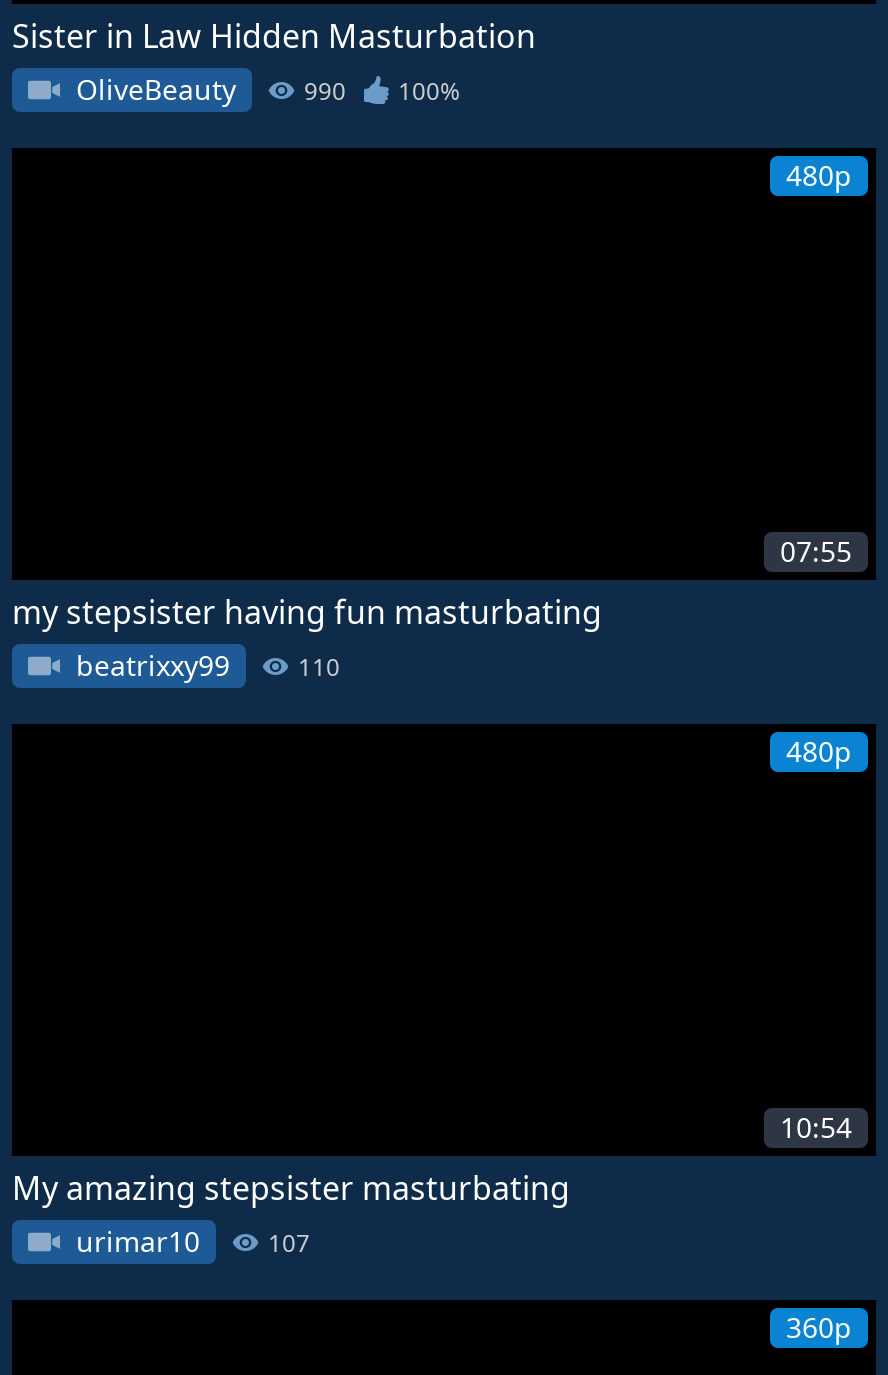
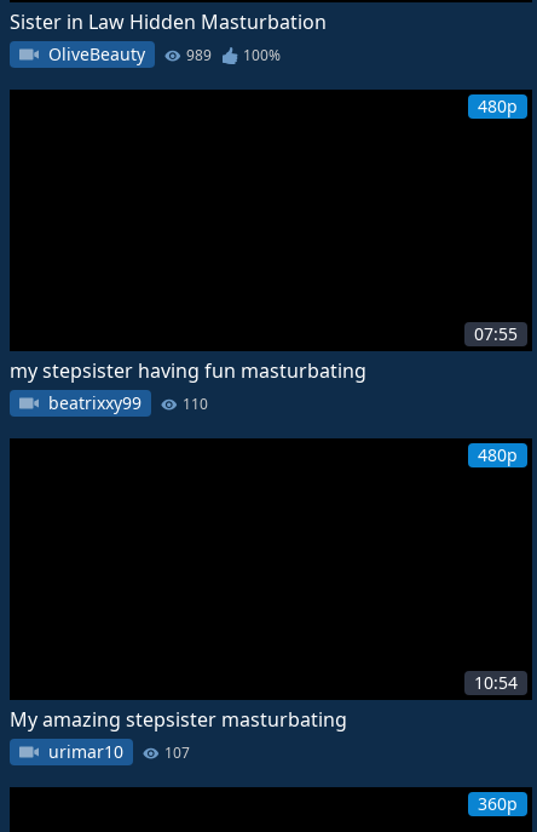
[68,69,460,107] OliveBeauty 990 100% -> [44,43,281,66] OliveBeauty 989 100%

